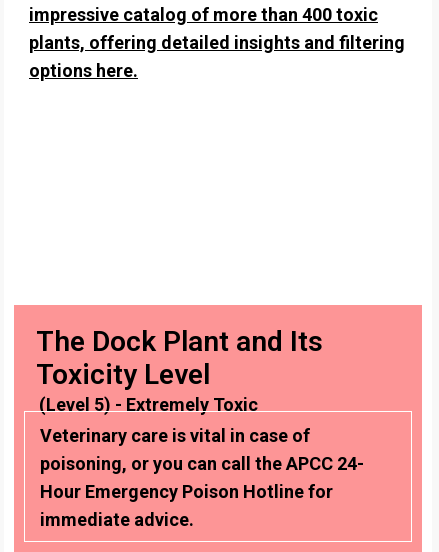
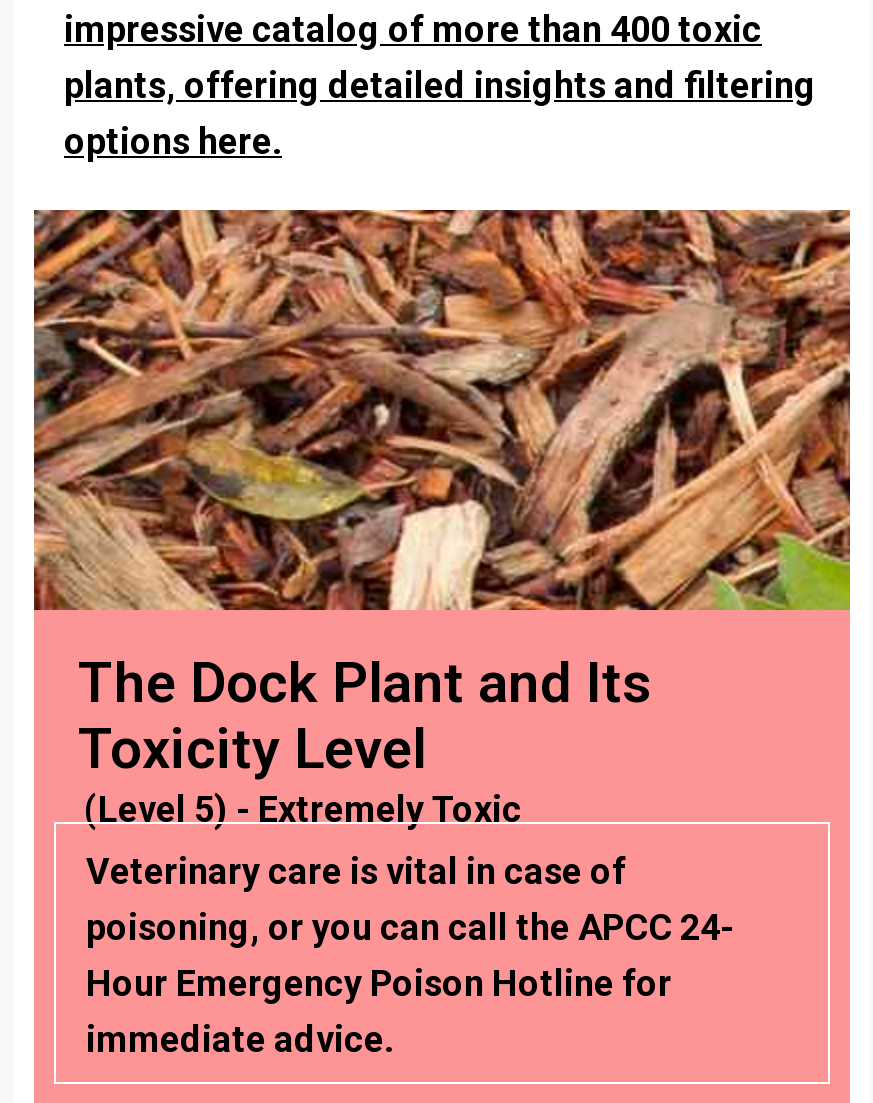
none -> [32,208,852,612] [image]

